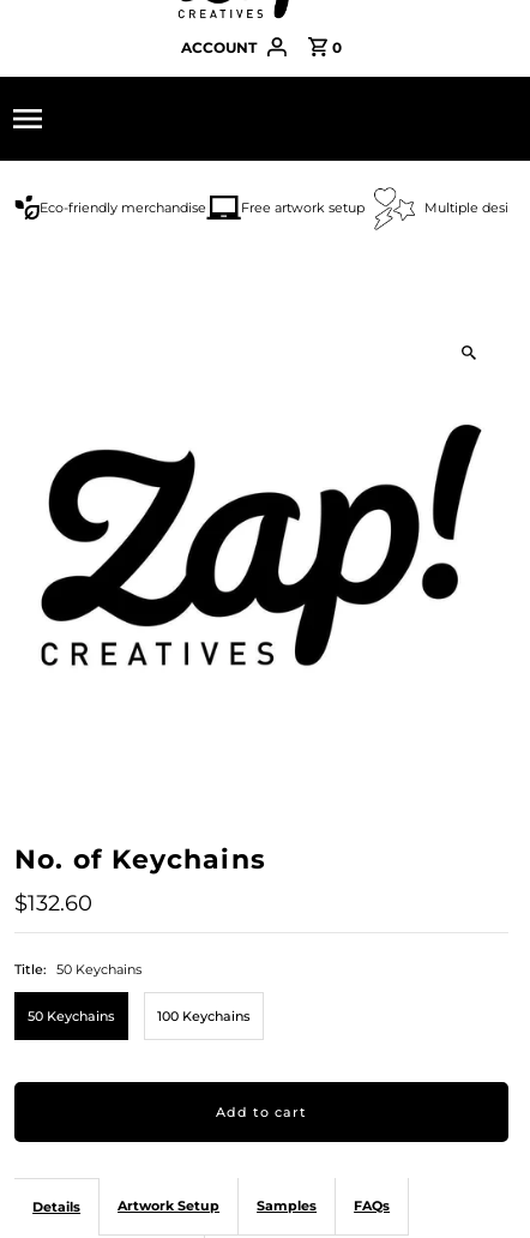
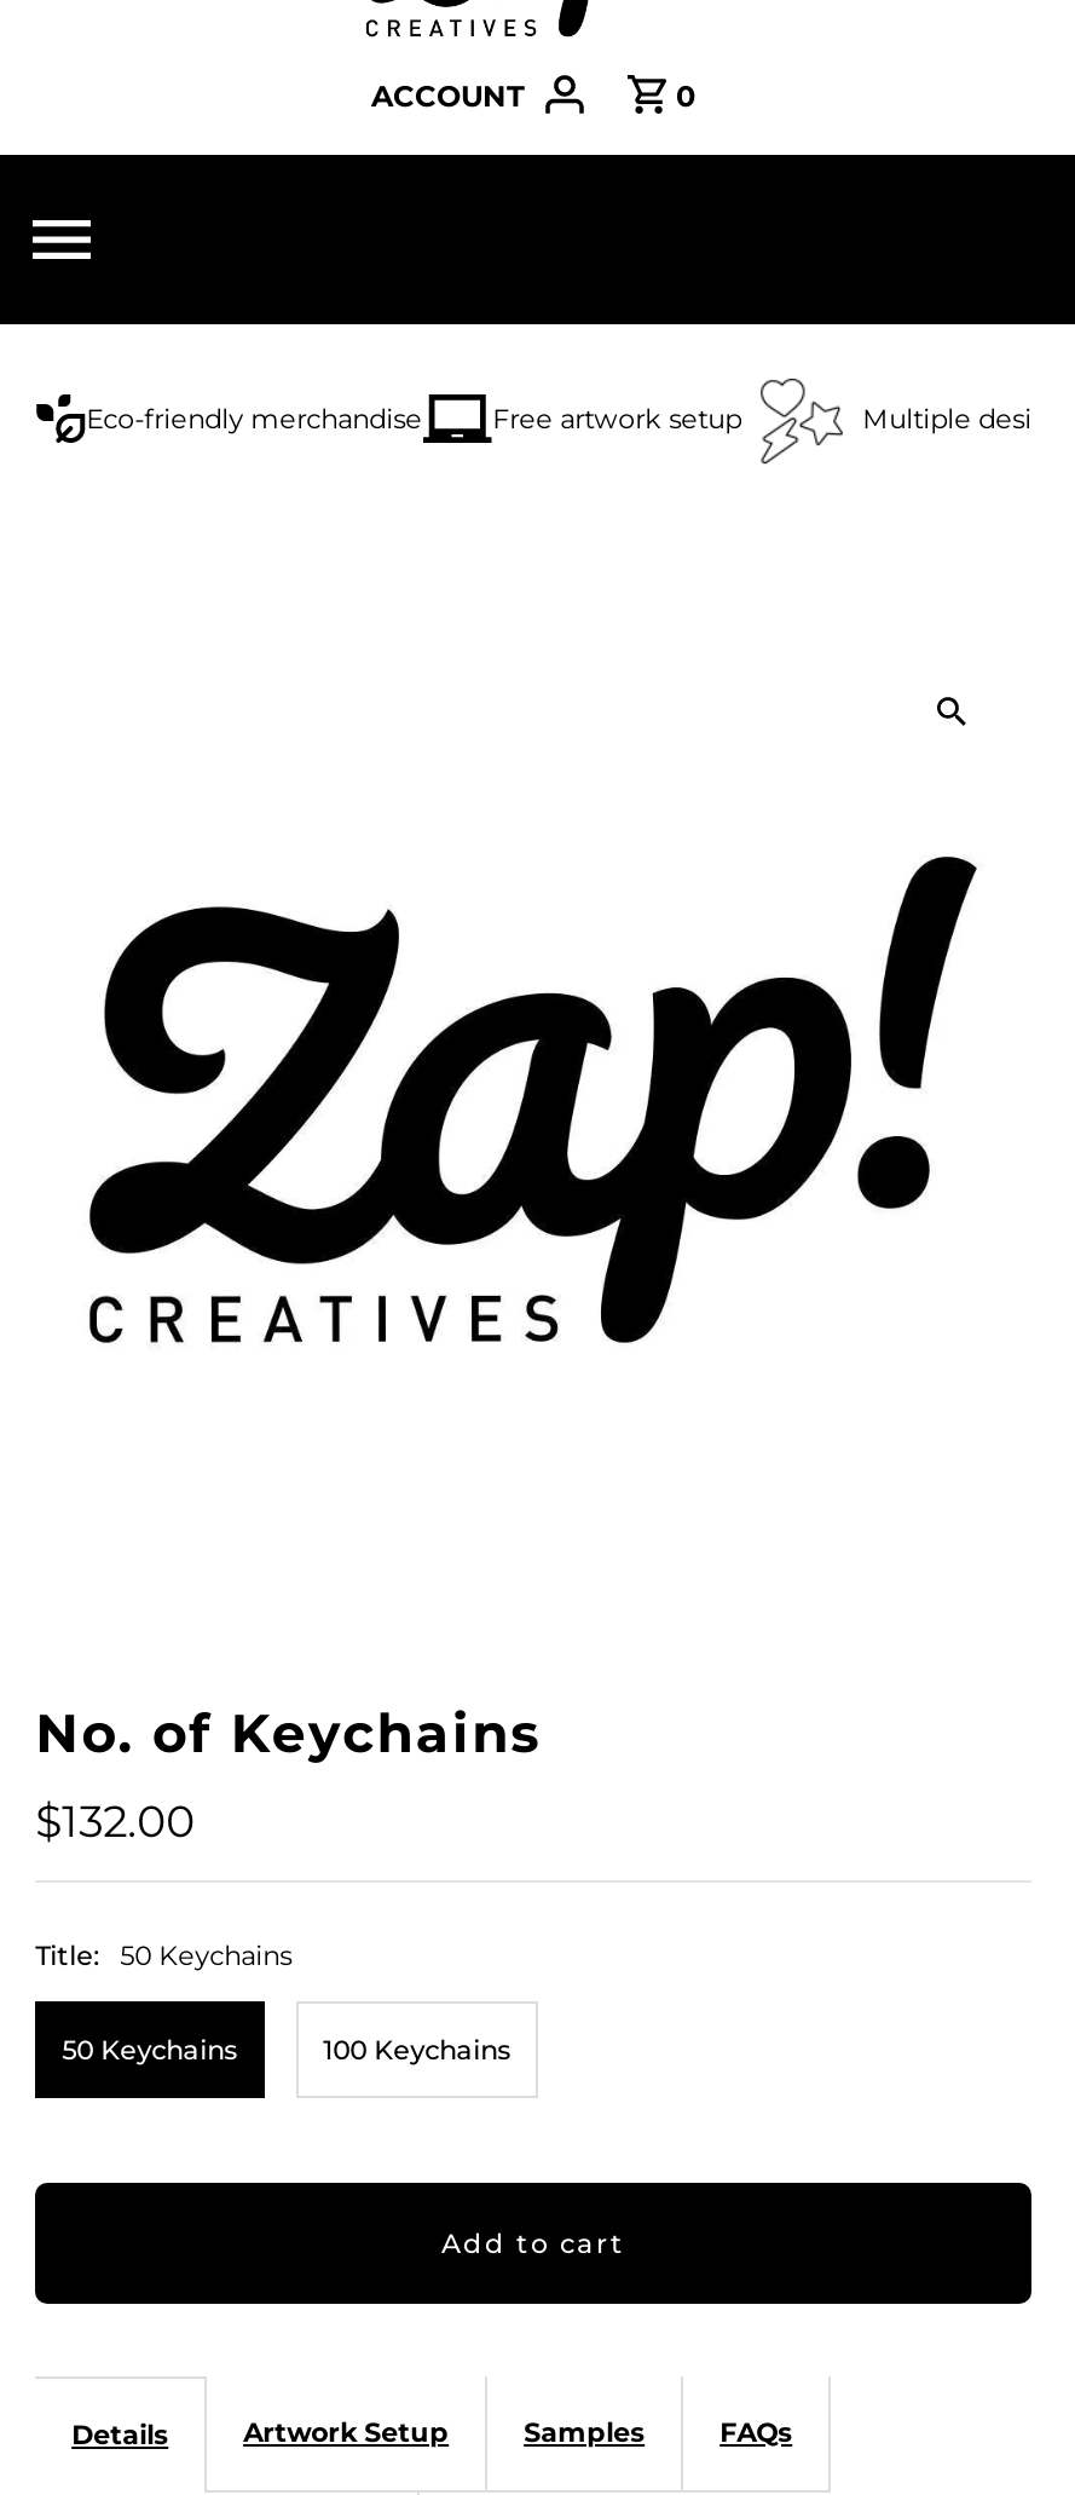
[15,890,92,916] $132.60 -> [35,1795,195,1849] $132.00

